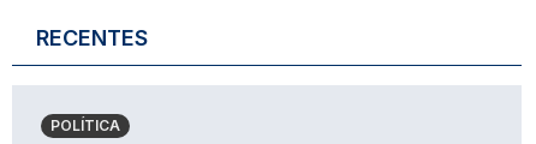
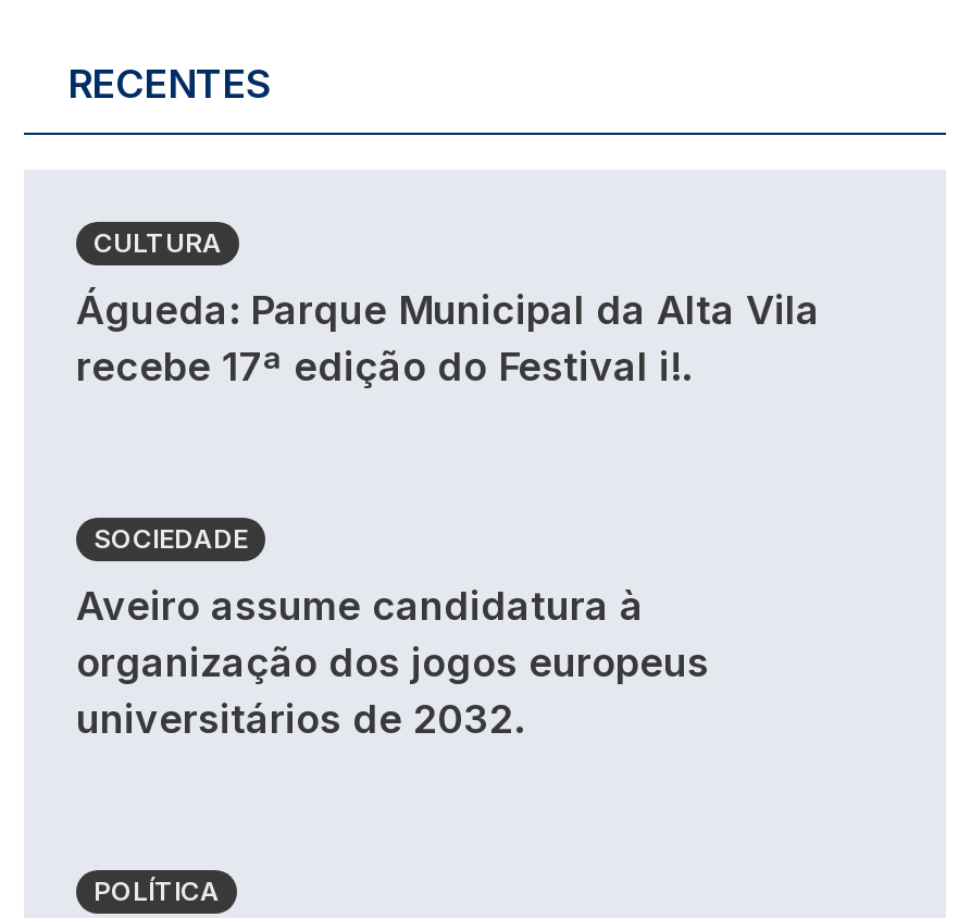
none -> [76,226,820,389] CULTURA | Águeda: Parque Municipal da Alta Vila | recebe 17ª edição do Festival i!.
none -> [76,522,709,742] SOCIEDADE | Aveiro assume candidatura à | organização dos jogos europeus | universitários de 2032.

